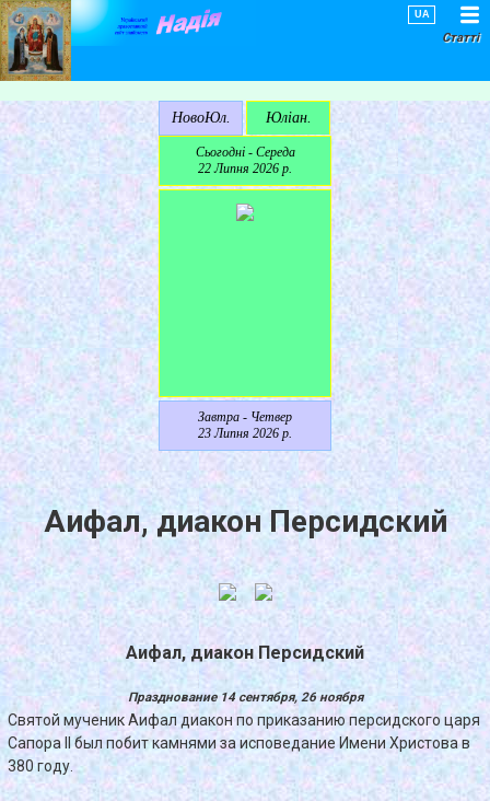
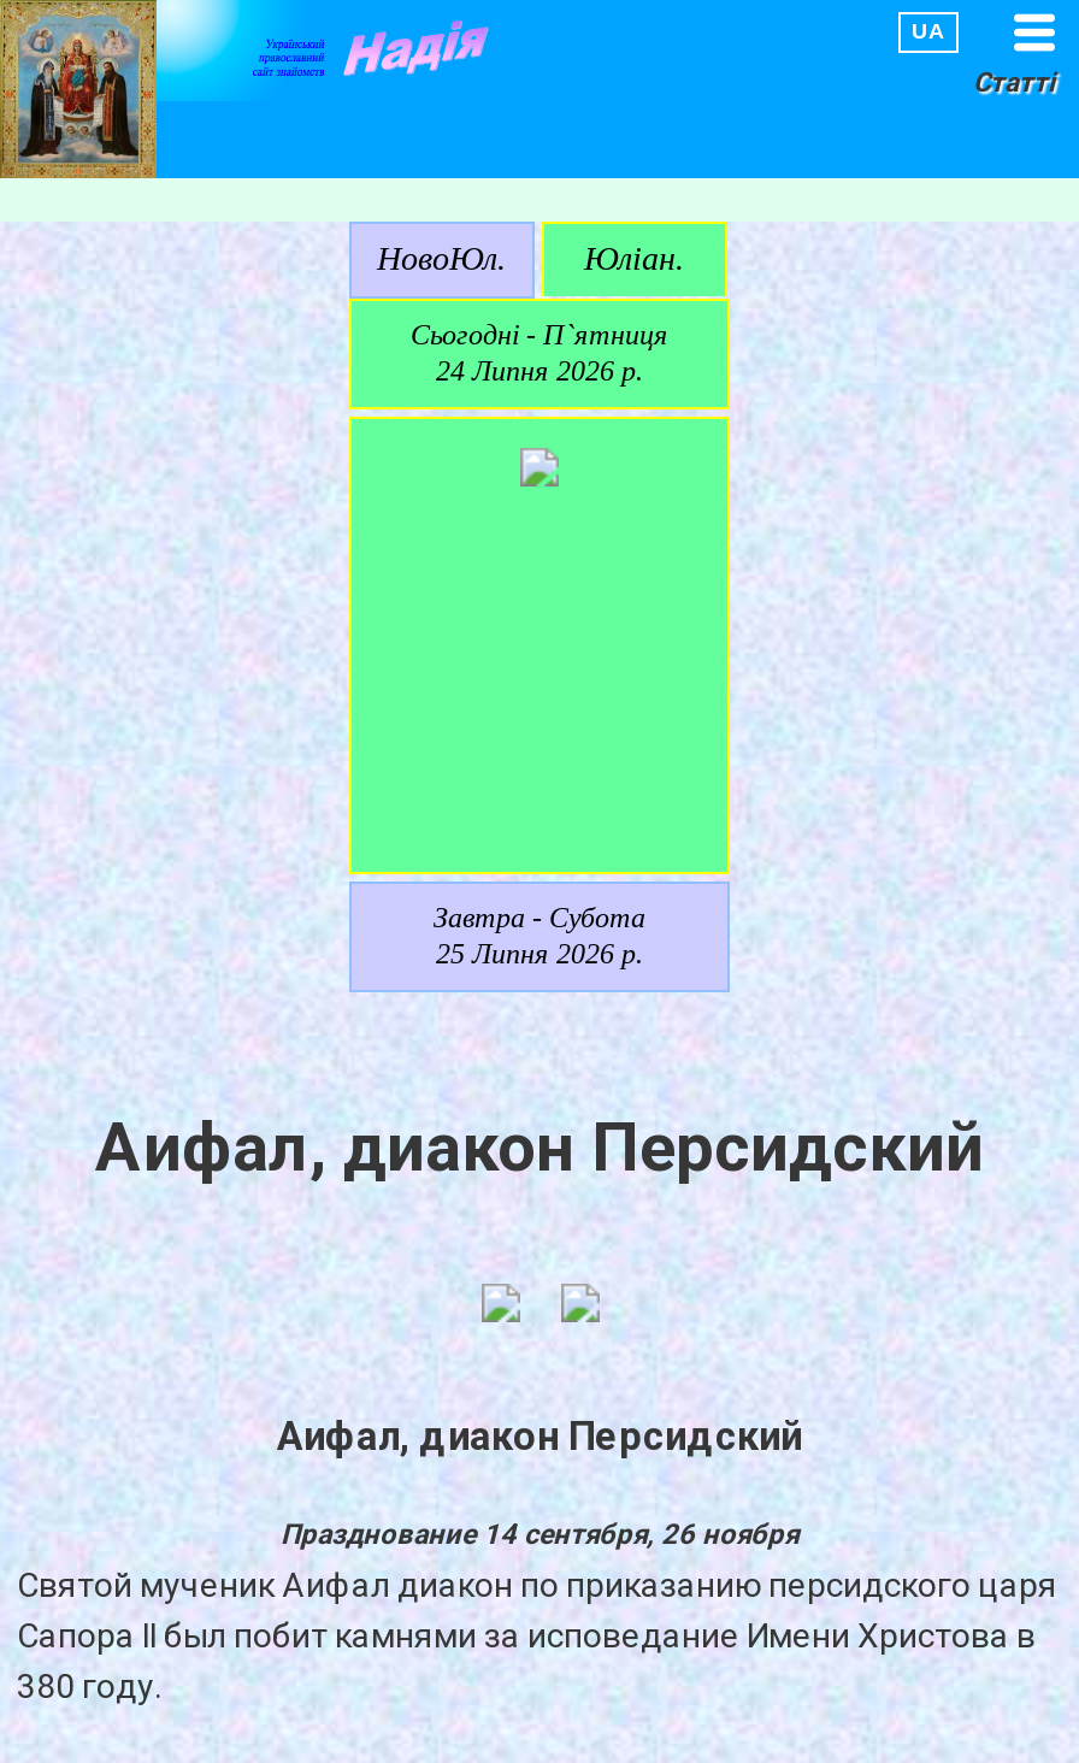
[195,144,295,160] Сьогодні - Середа -> [411,318,668,352] Сьогодні - П`ятниця
[198,161,292,176] 22 Липня 2026 р. -> [436,354,643,388] 24 Липня 2026 р.
[198,409,292,425] Завтра - Четвер -> [434,901,645,934] Завтра - Субота
[198,426,292,441] 23 Липня 2026 р. -> [436,937,643,971] 25 Липня 2026 р.

